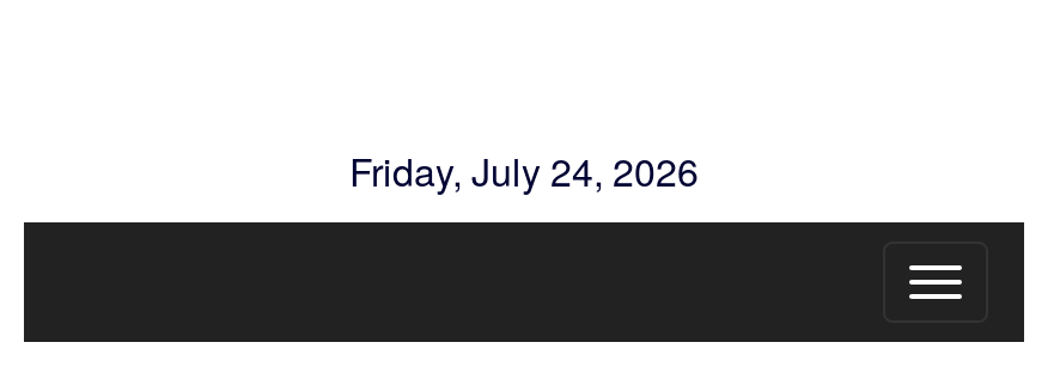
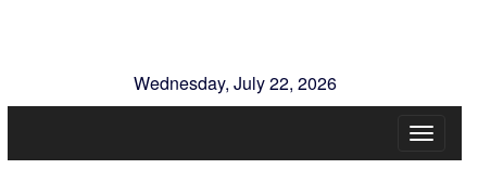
[349,143,699,198] Friday, July 24, 2026 -> [133,70,336,95] Wednesday, July 22, 2026

